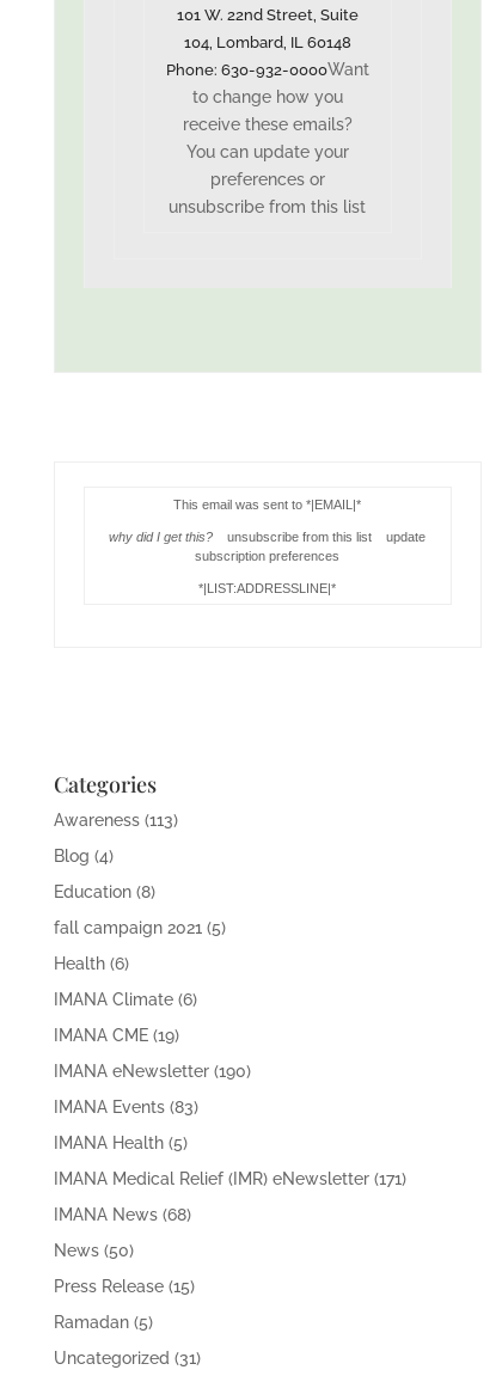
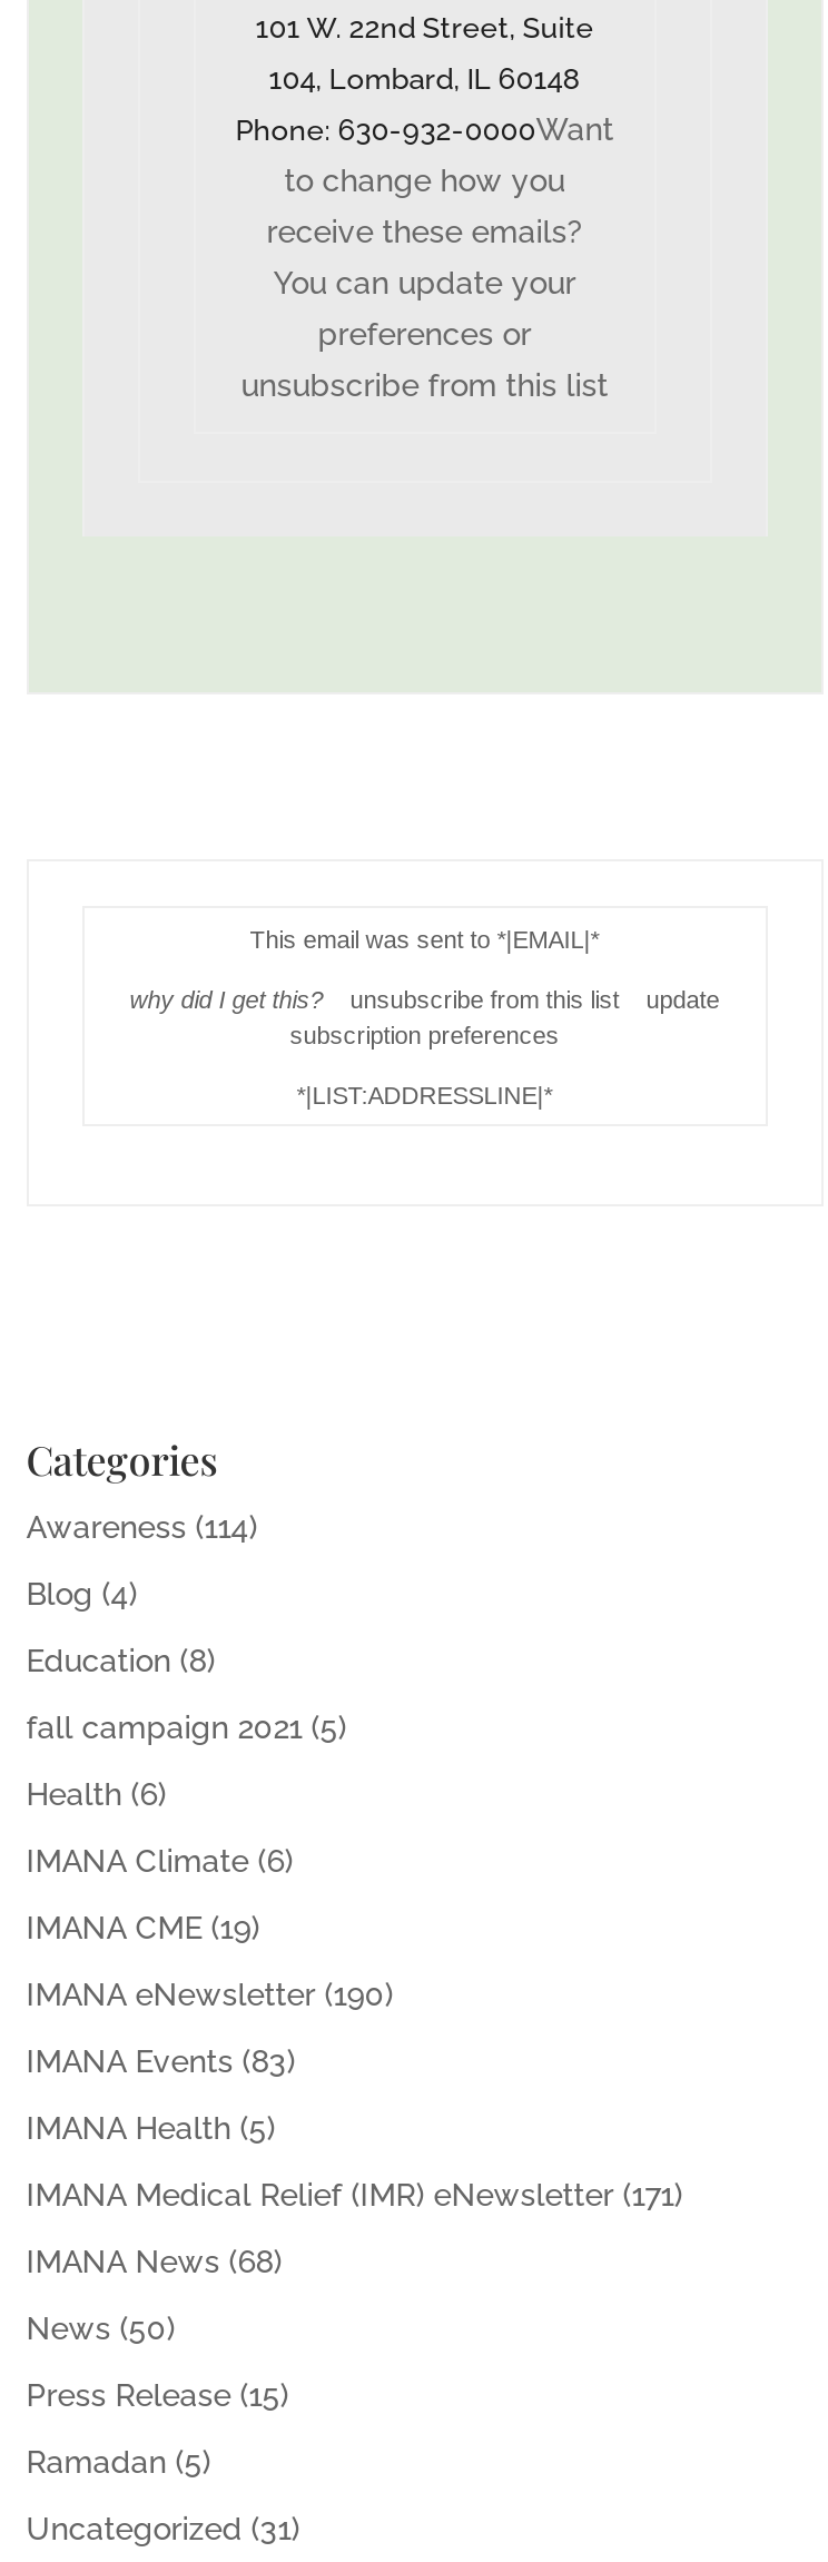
[54,811,178,830] Awareness (113) -> [26,1509,258,1545] Awareness (114)

